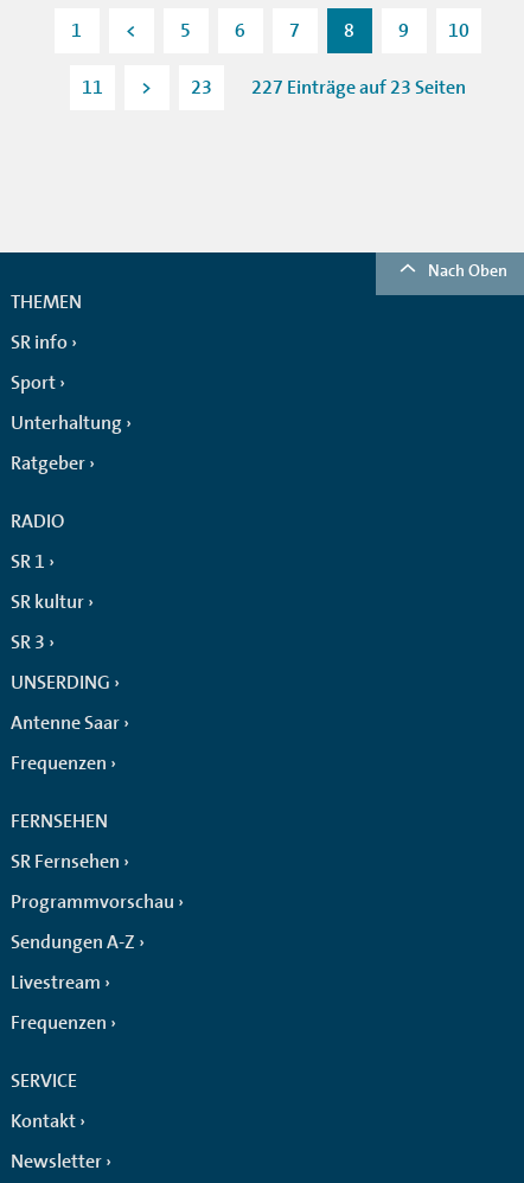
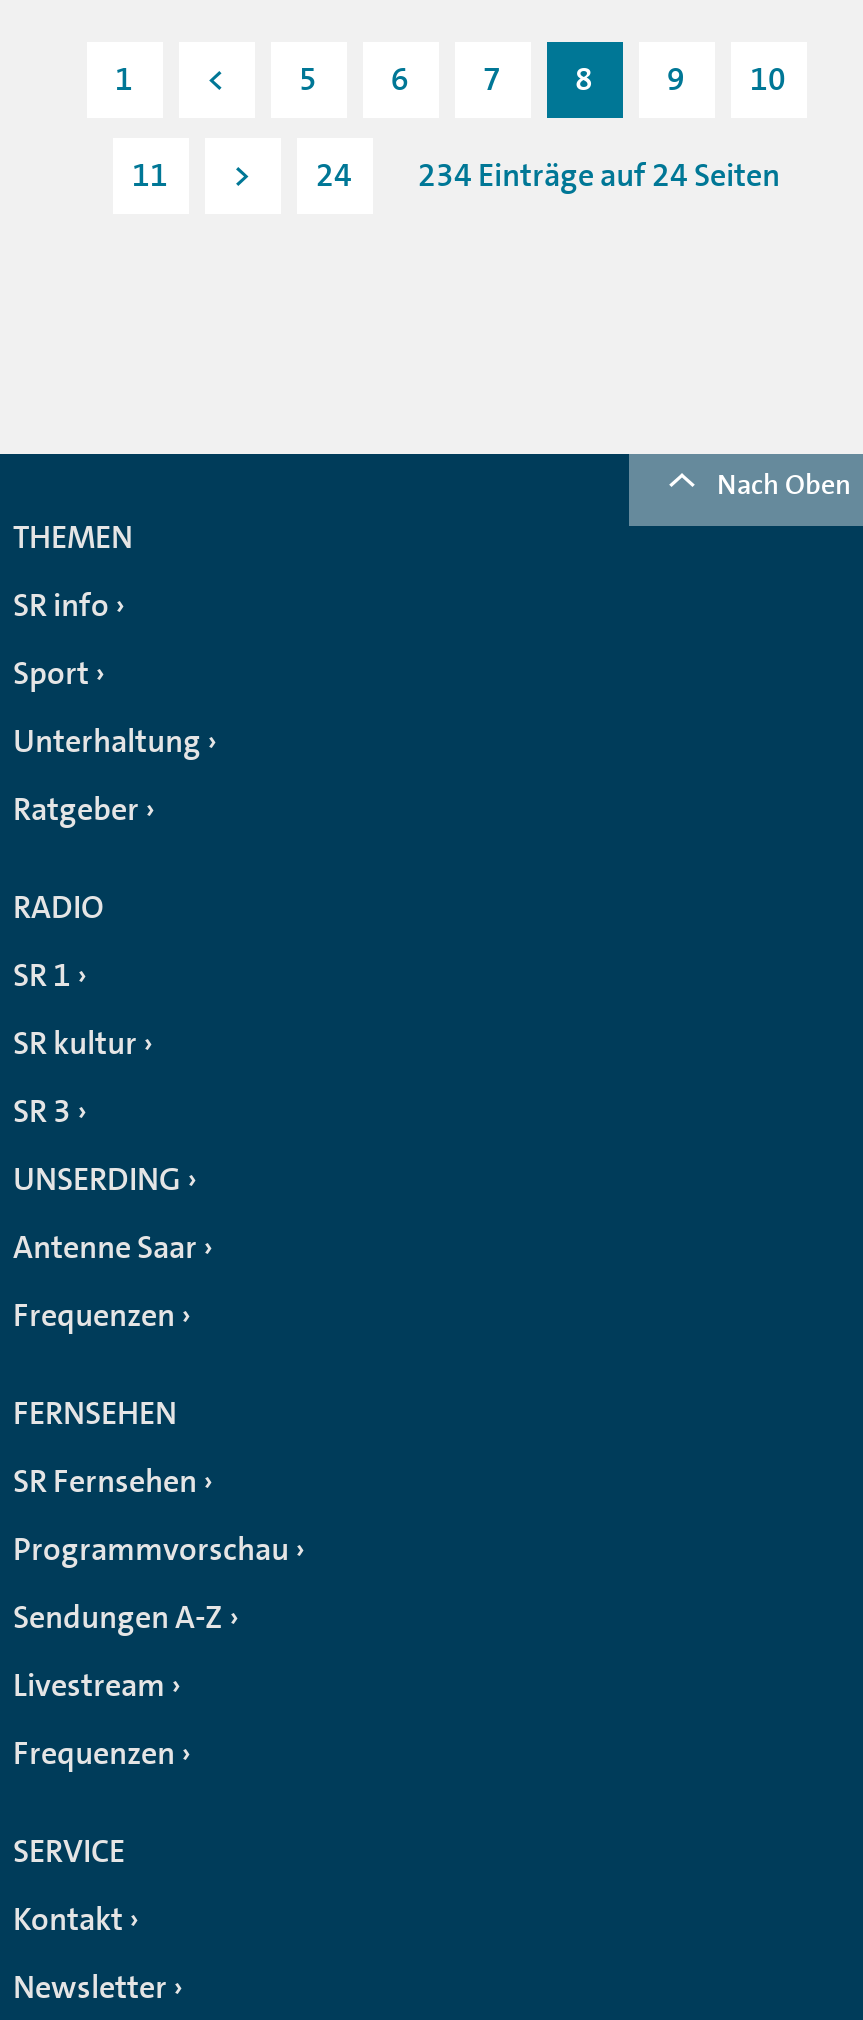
[190,75,212,99] 23 -> [316,155,352,195] 24
[251,75,465,99] 227 Einträge auf 23 Seiten -> [418,155,780,195] 234 Einträge auf 24 Seiten

